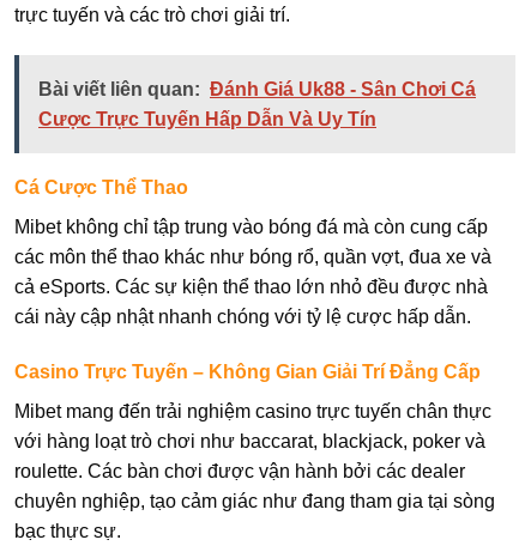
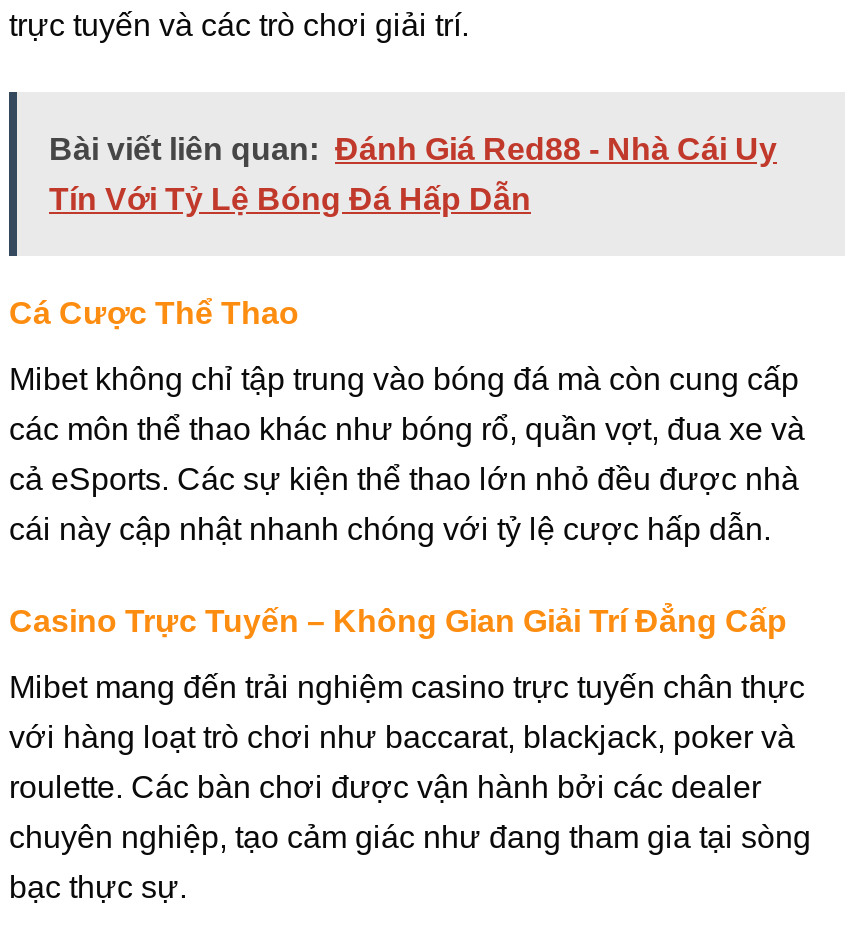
[38,79,476,99] Bài viết liên quan: Đánh Giá Uk88 - Sân Chơi Cá -> [49,132,777,166] Bài viết liên quan: Đánh Giá Red88 - Nhà Cái Uy
[38,109,376,129] Cược Trực Tuyến Hấp Dẫn Và Uy Tín -> [49,182,531,216] Tín Với Tỷ Lệ Bóng Đá Hấp Dẫn

